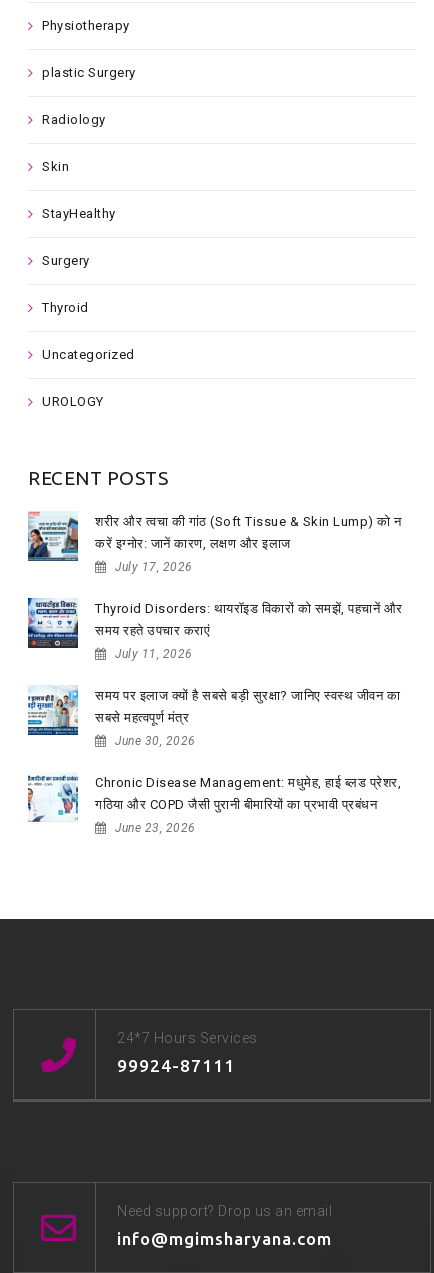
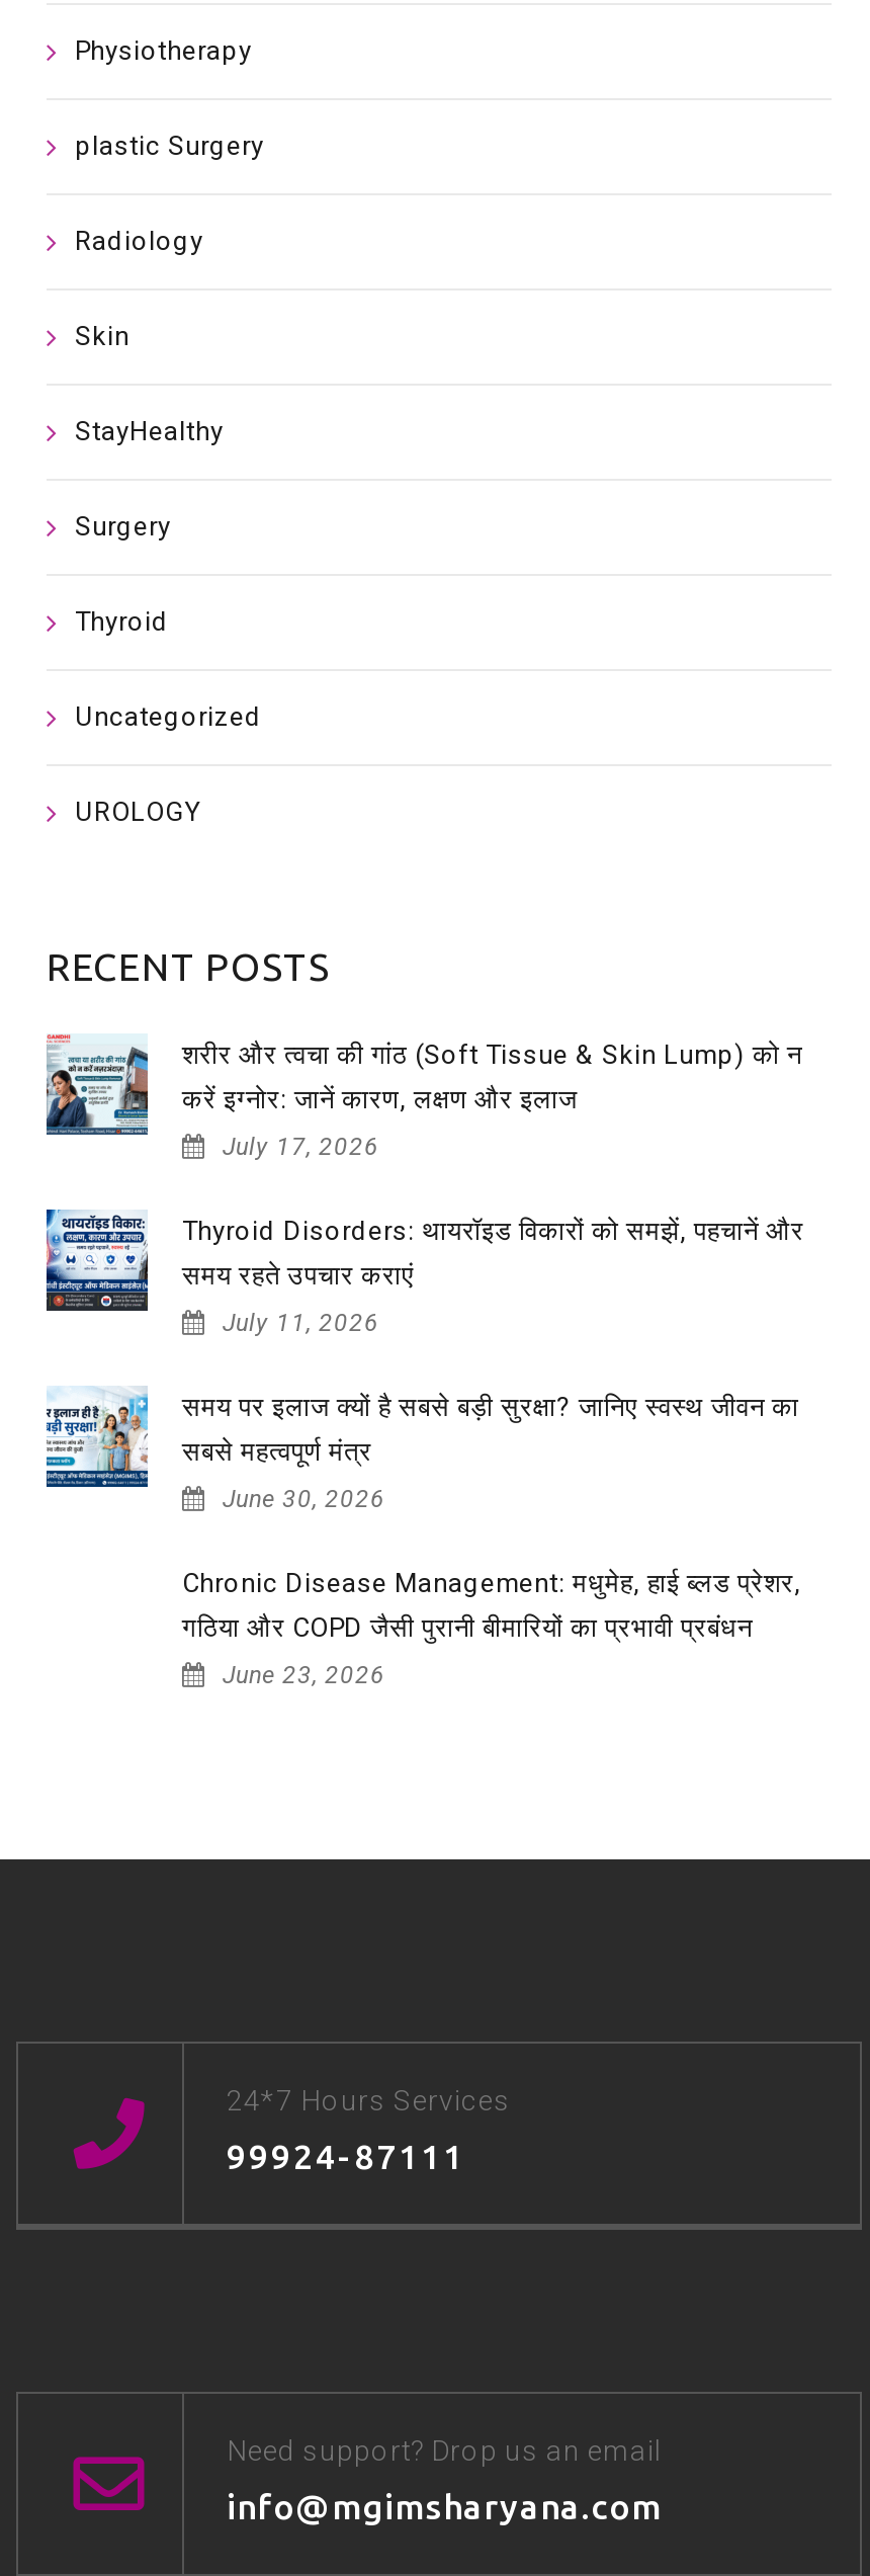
[27,774,79,823] [image] -> none

